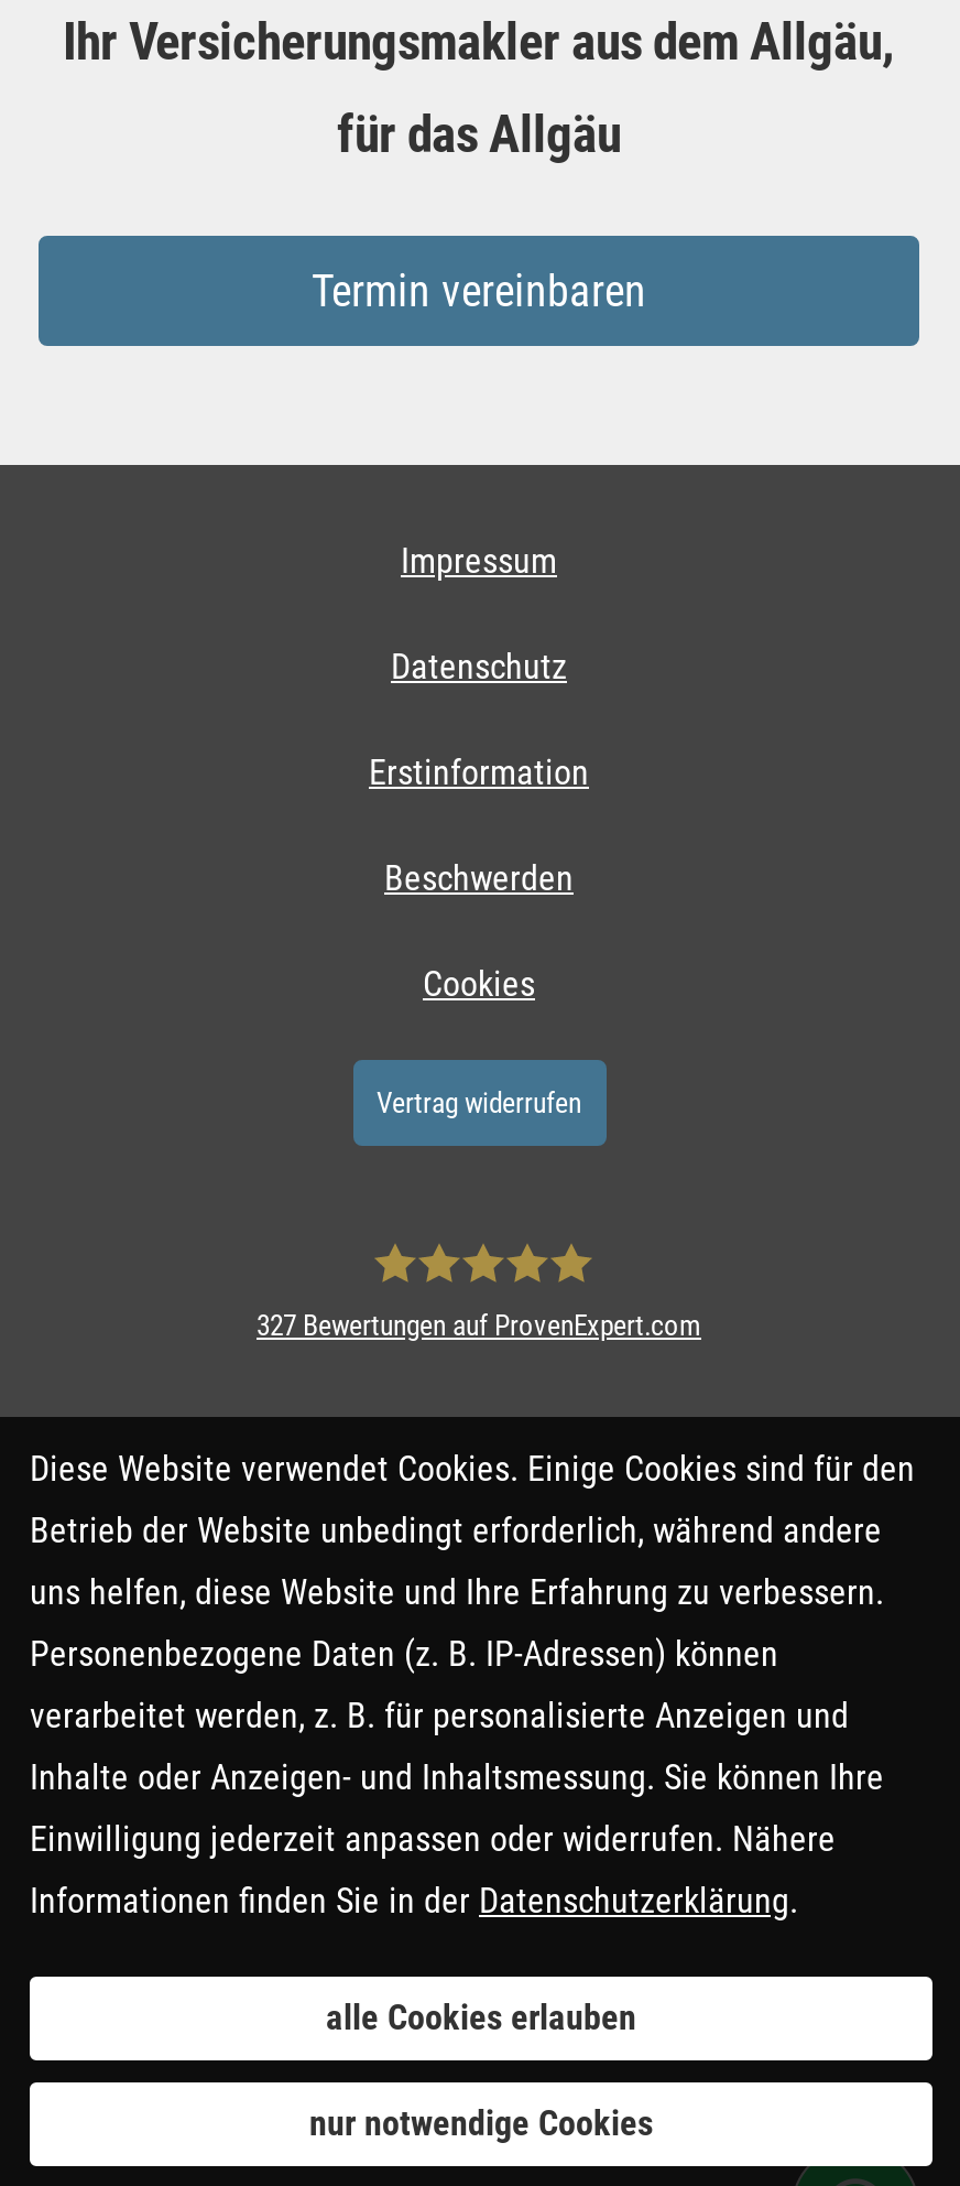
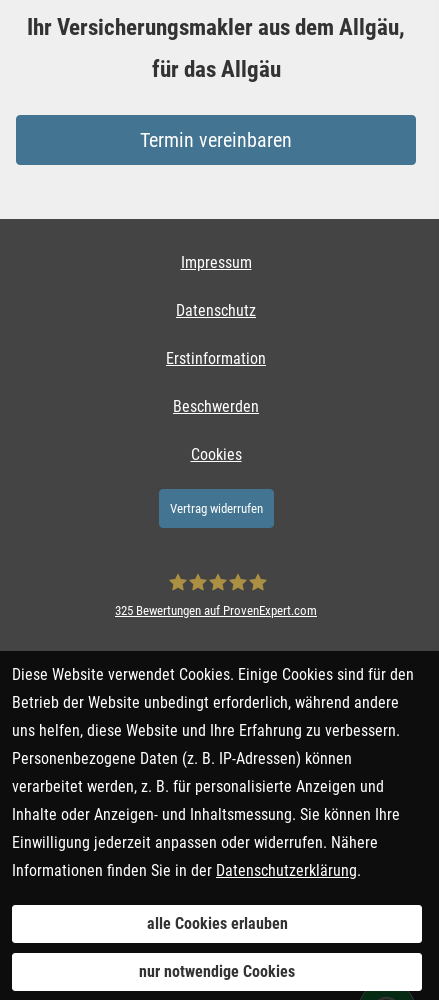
[257,1310,701,1343] 327 Bewertungen auf ProvenExpert.com -> [115,602,317,617] 325 Bewertungen auf ProvenExpert.com

